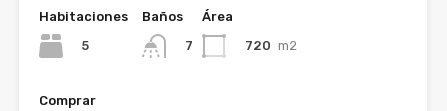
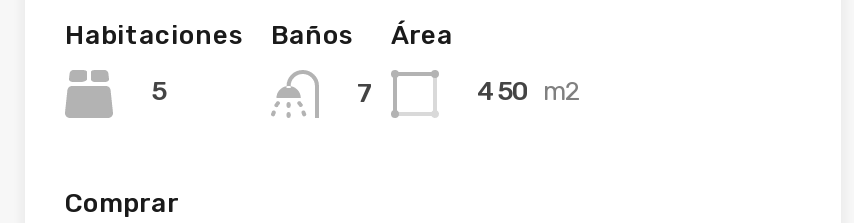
[245,38,297,53] 720 m2 -> [477,77,581,107] 450 m2

